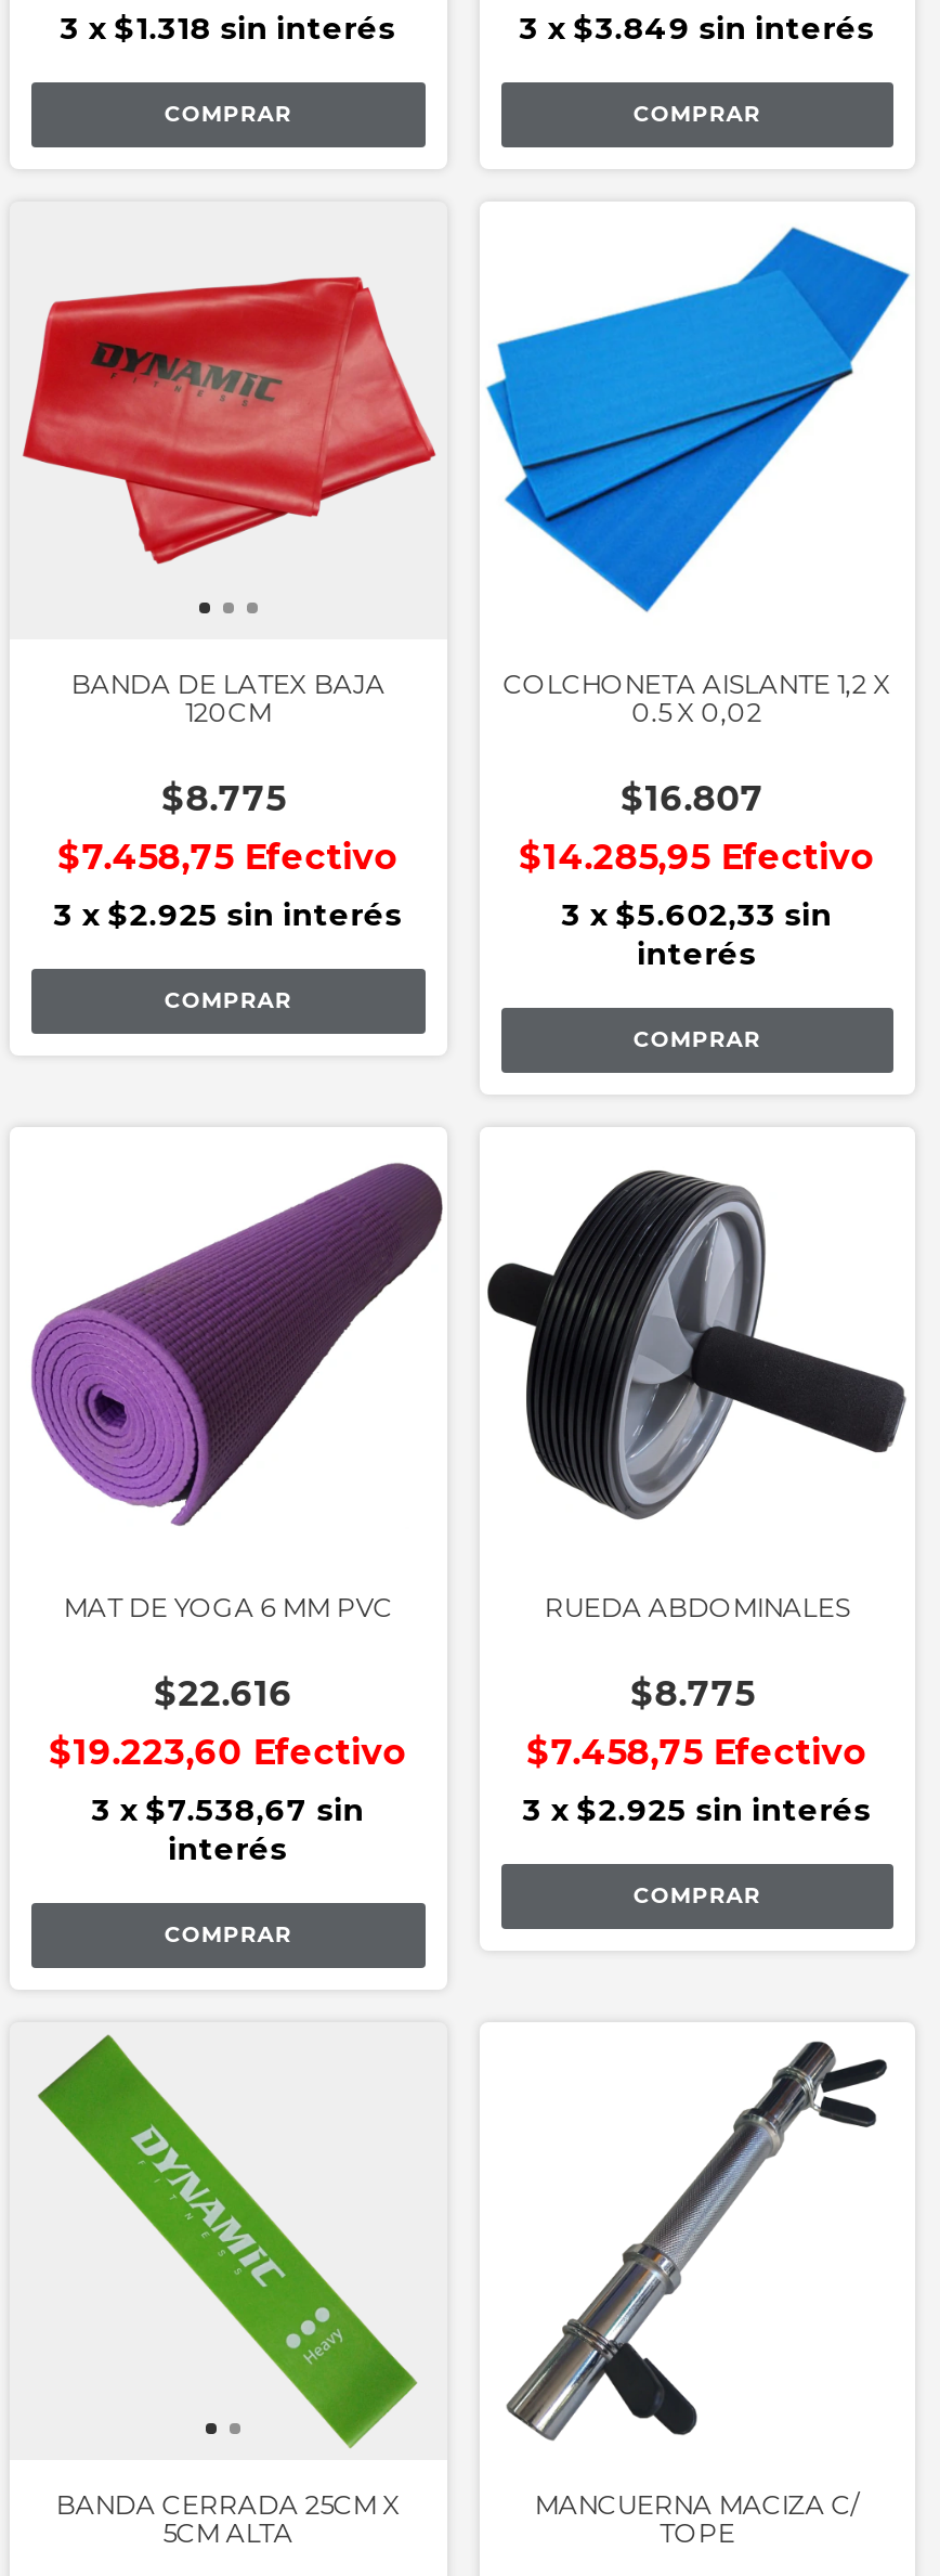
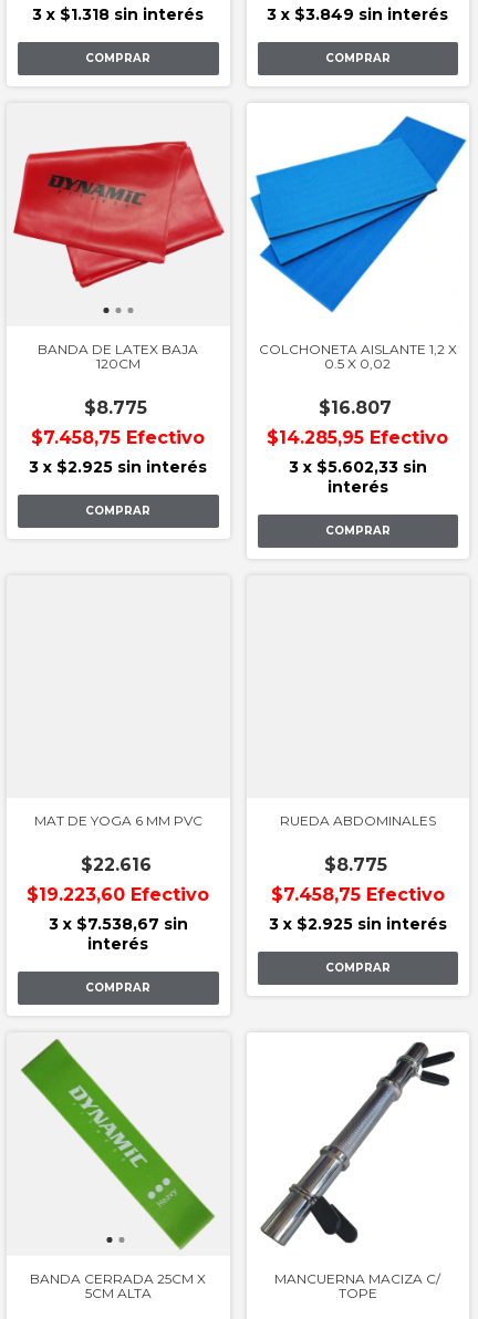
[29,1162,445,1526] [image] -> none
[486,1168,906,1522] [image] -> none

